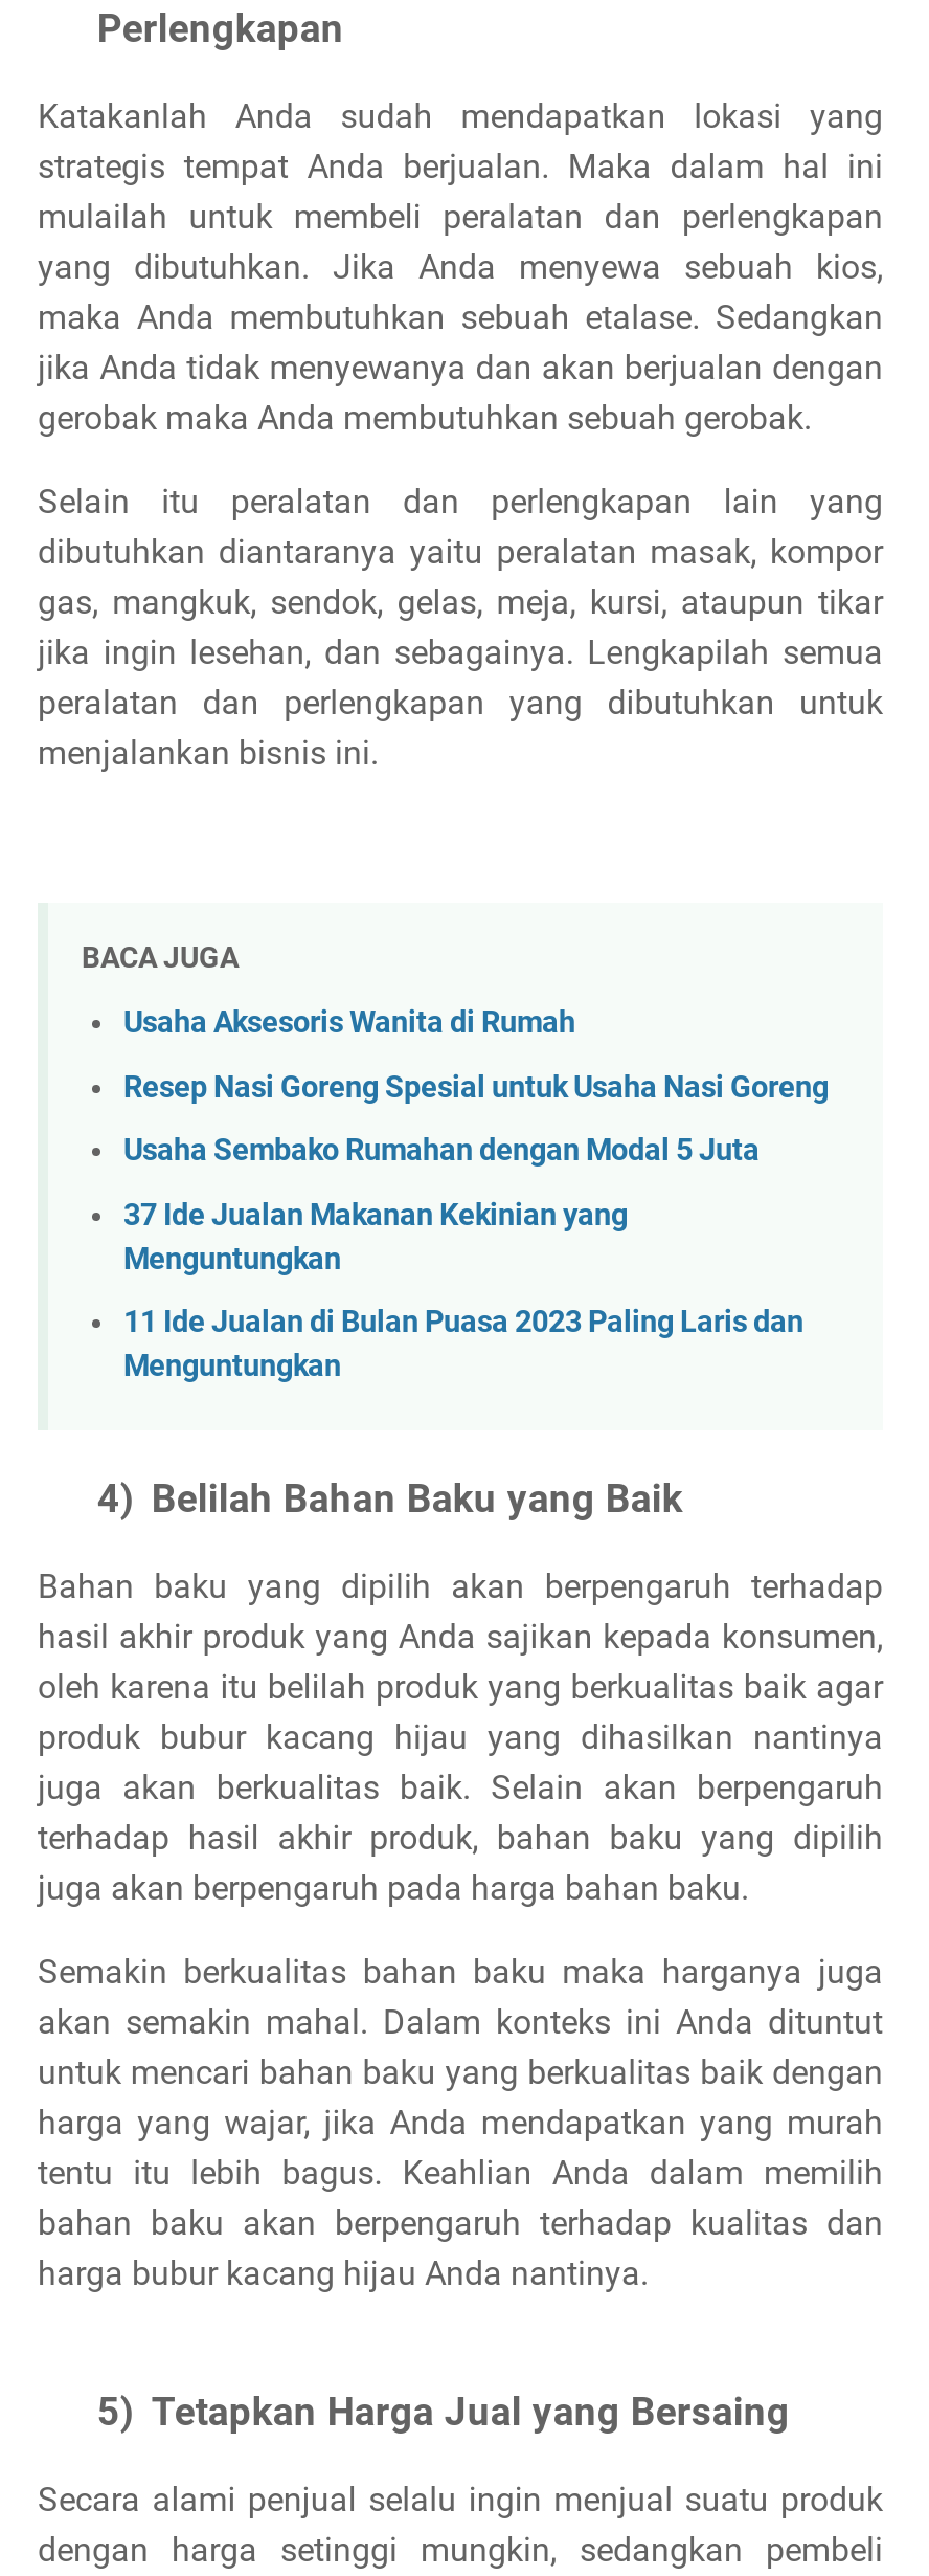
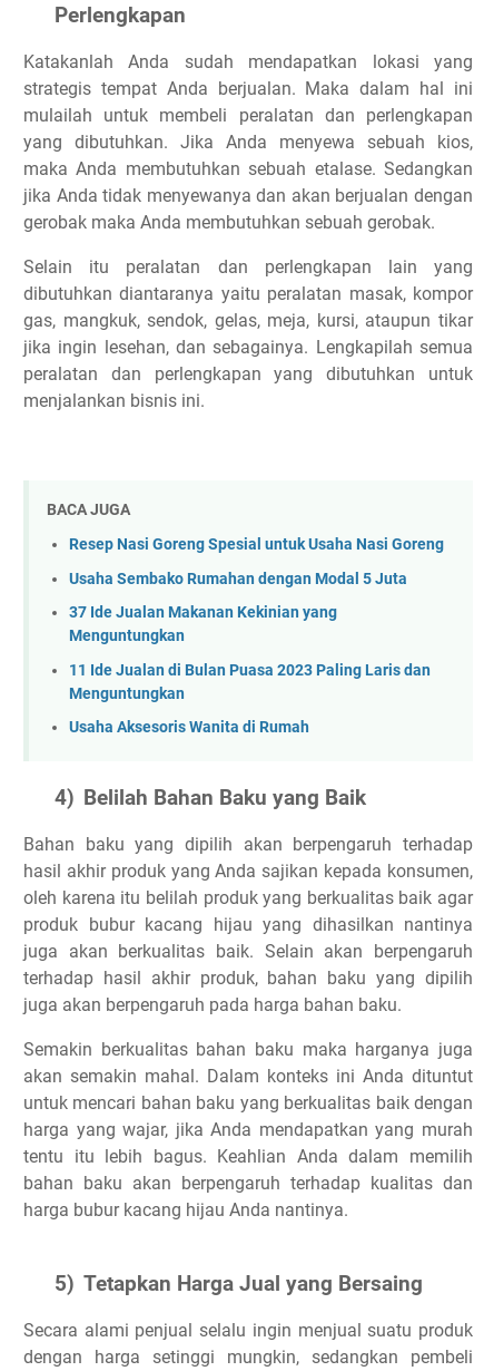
moved [123,1005,575,1041] -> [69,718,309,737]: Usaha Aksesoris Wanita di Rumah
moved [123,1069,829,1385] -> [69,535,444,703]: Resep Nasi Goreng Spesial untuk Usaha Nasi Goreng | Usaha Sembako Rumahan dengan Modal 5 Juta | 37 Ide Jualan Makanan Kekinian yang | Menguntungkan | 11 Ide Jualan di Bulan Puasa 2023 Paling Laris dan | Menguntungkan

